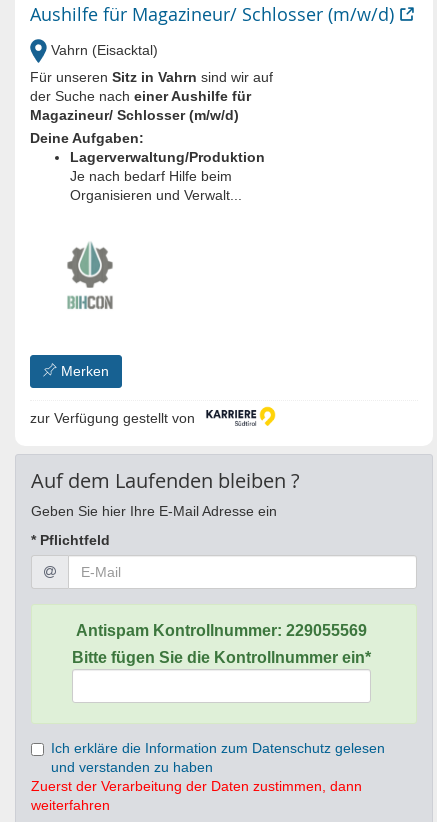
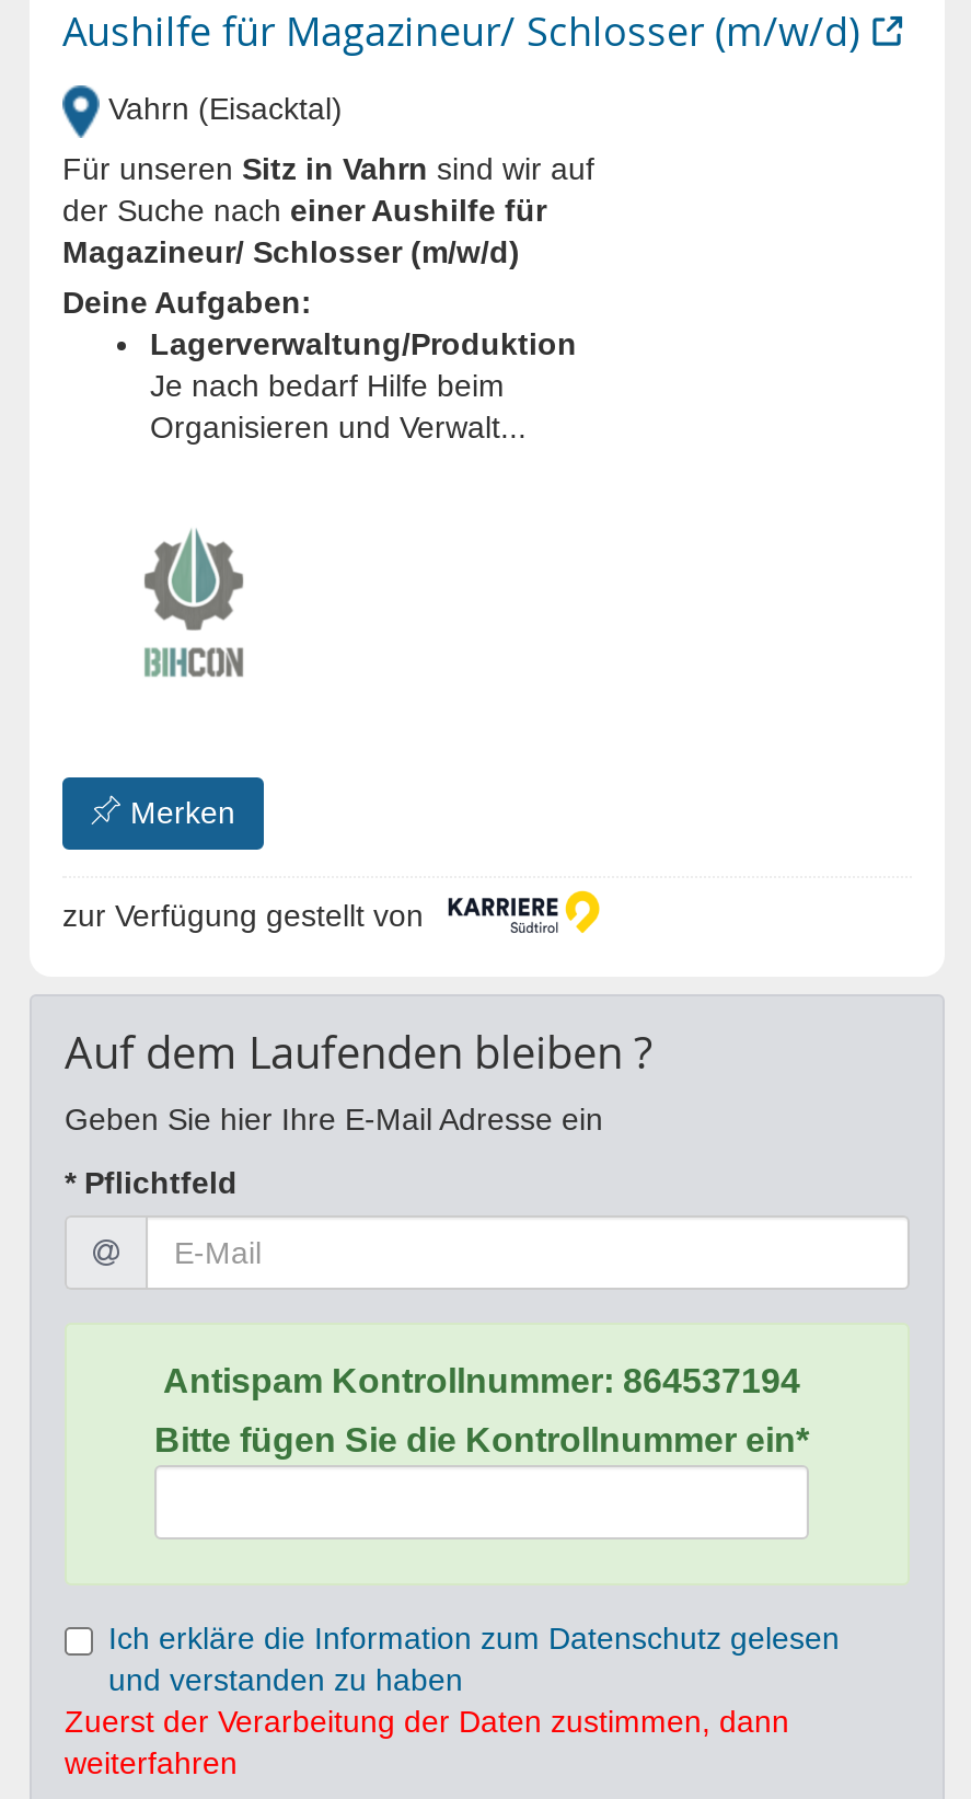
[76,622,367,639] Antispam Kontrollnummer: 229055569 -> [163,1362,800,1399] Antispam Kontrollnummer: 864537194

